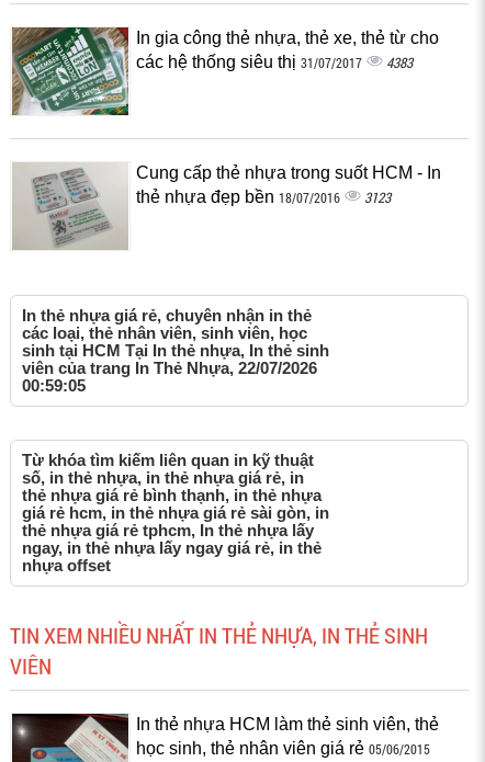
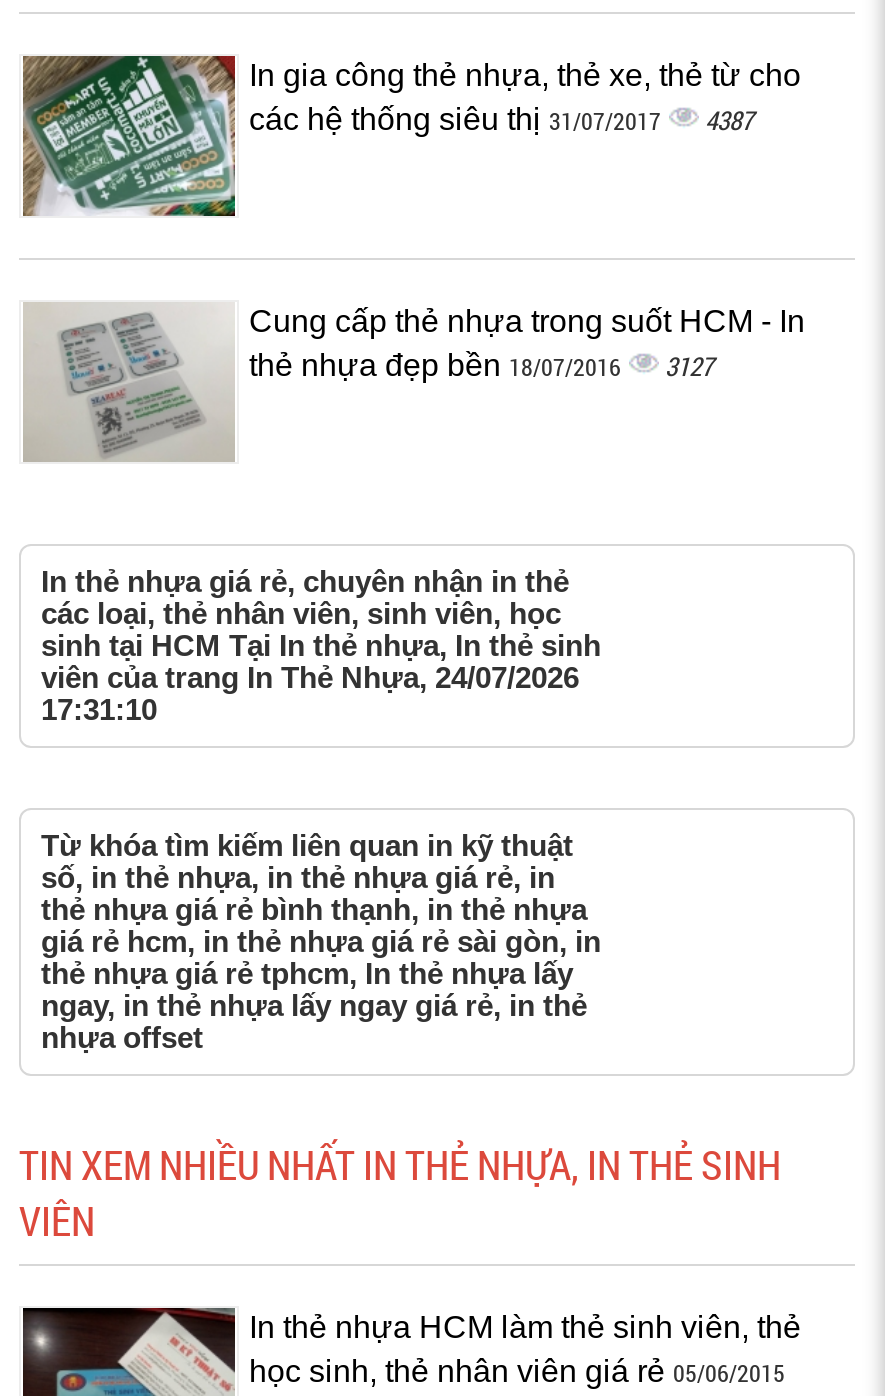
[136,53,413,72] các hệ thống siêu thị 31/07/2017 4383 -> [249,102,753,138] các hệ thống siêu thị 31/07/2017 4387
[136,187,391,207] thẻ nhựa đẹp bền 18/07/2016 3123 -> [249,348,713,384] thẻ nhựa đẹp bền 18/07/2016 3127
[22,359,317,377] viên của trang In Thẻ Nhựa, 22/07/2026 -> [41,660,579,694] viên của trang In Thẻ Nhựa, 24/07/2026
[22,376,86,395] 00:59:05 -> [41,692,157,726] 17:31:10

